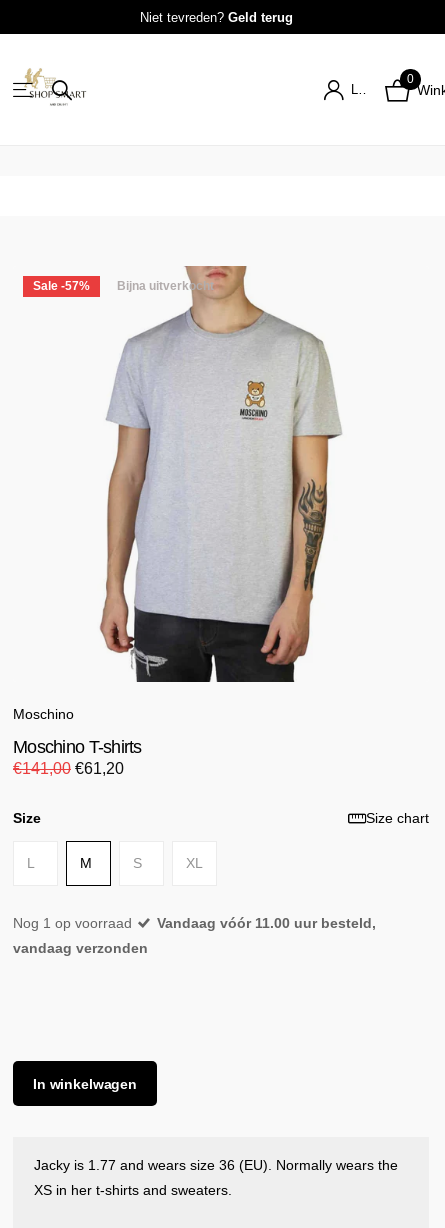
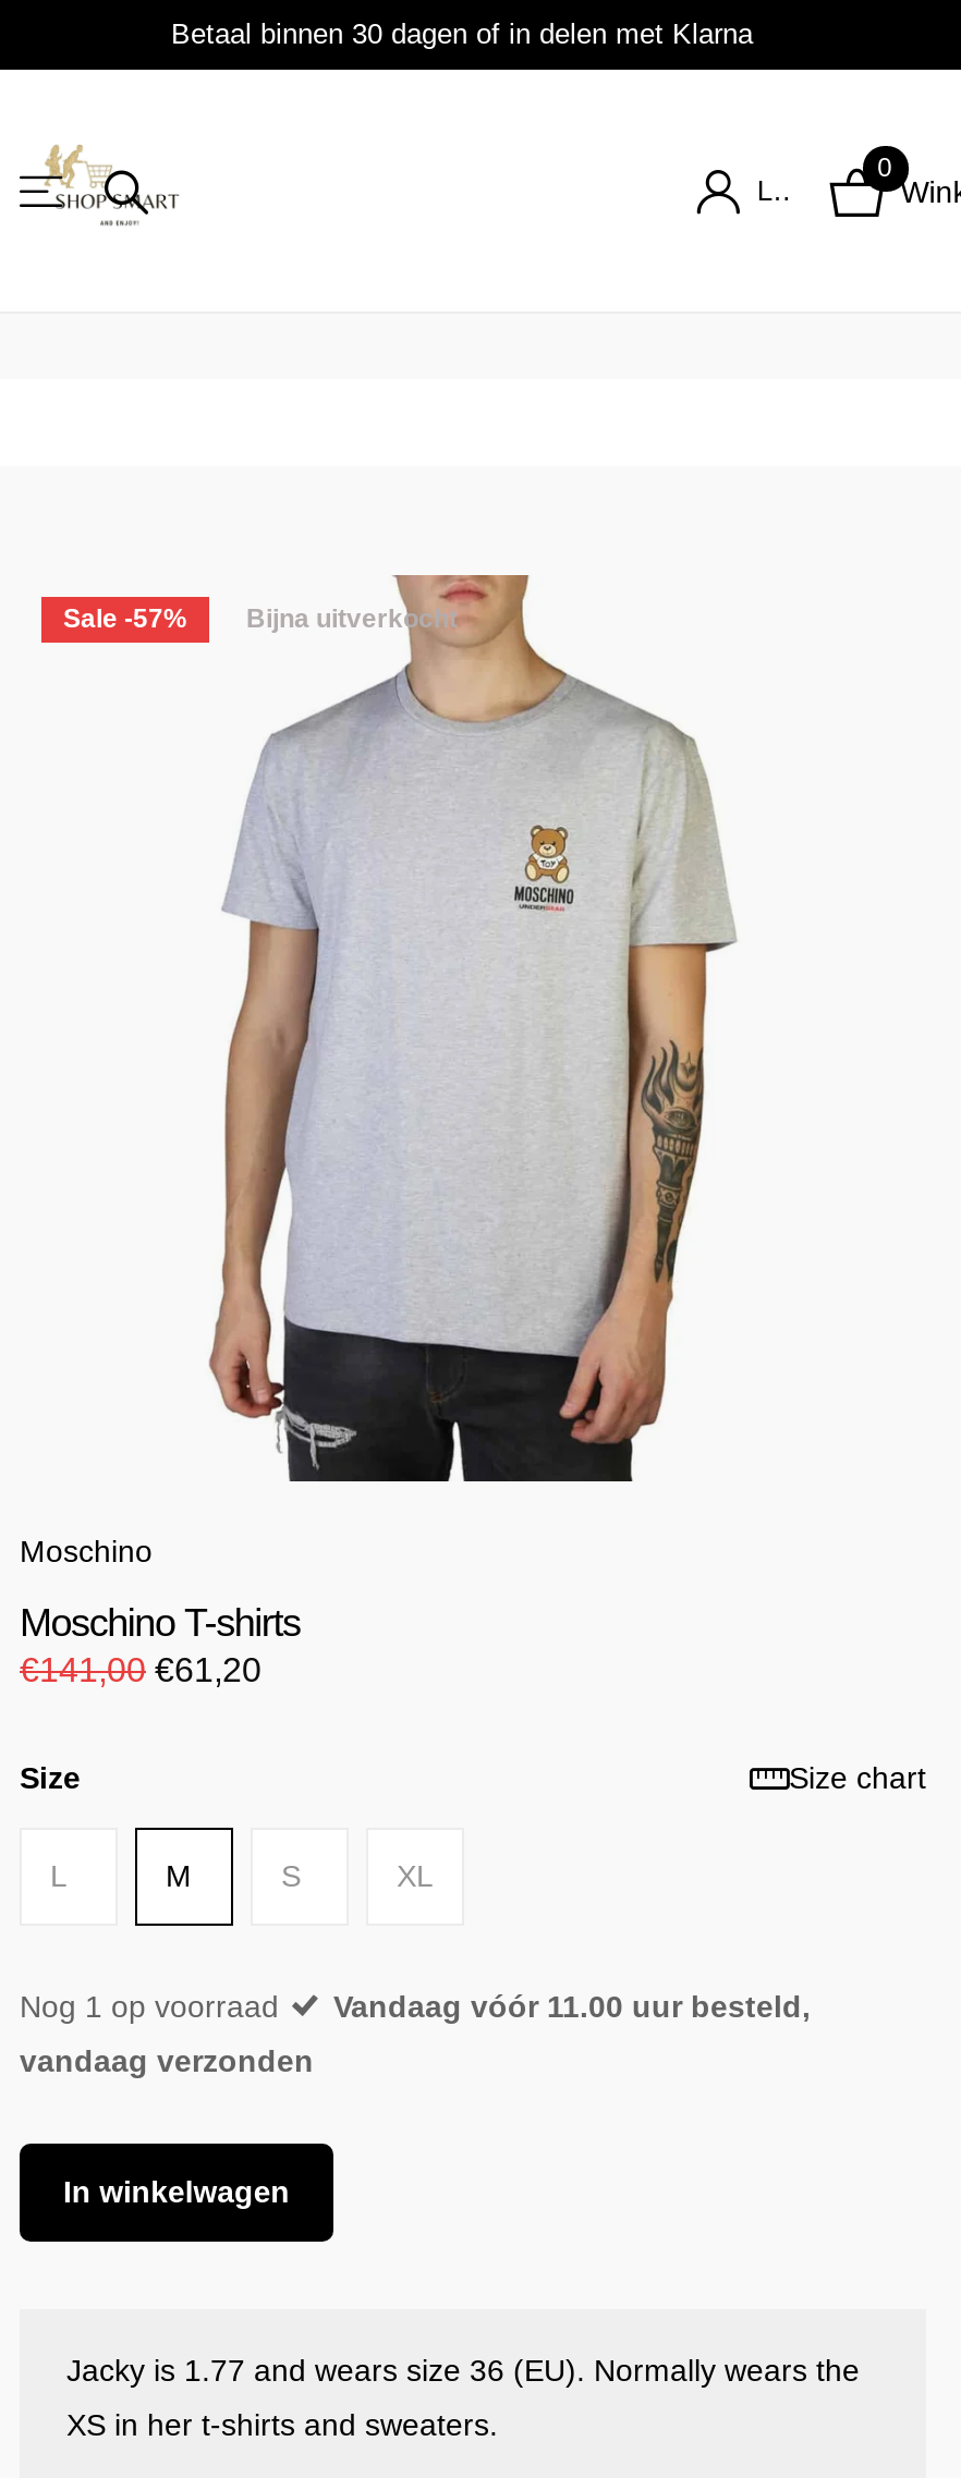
[139,9,292,24] Niet tevreden? Geld terug -> [171,16,753,49] Betaal binnen 30 dagen of in delen met Klarna

